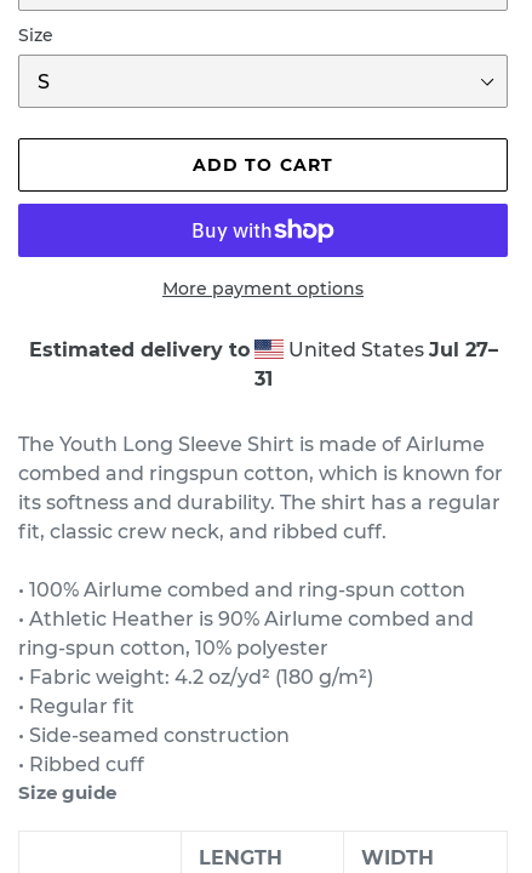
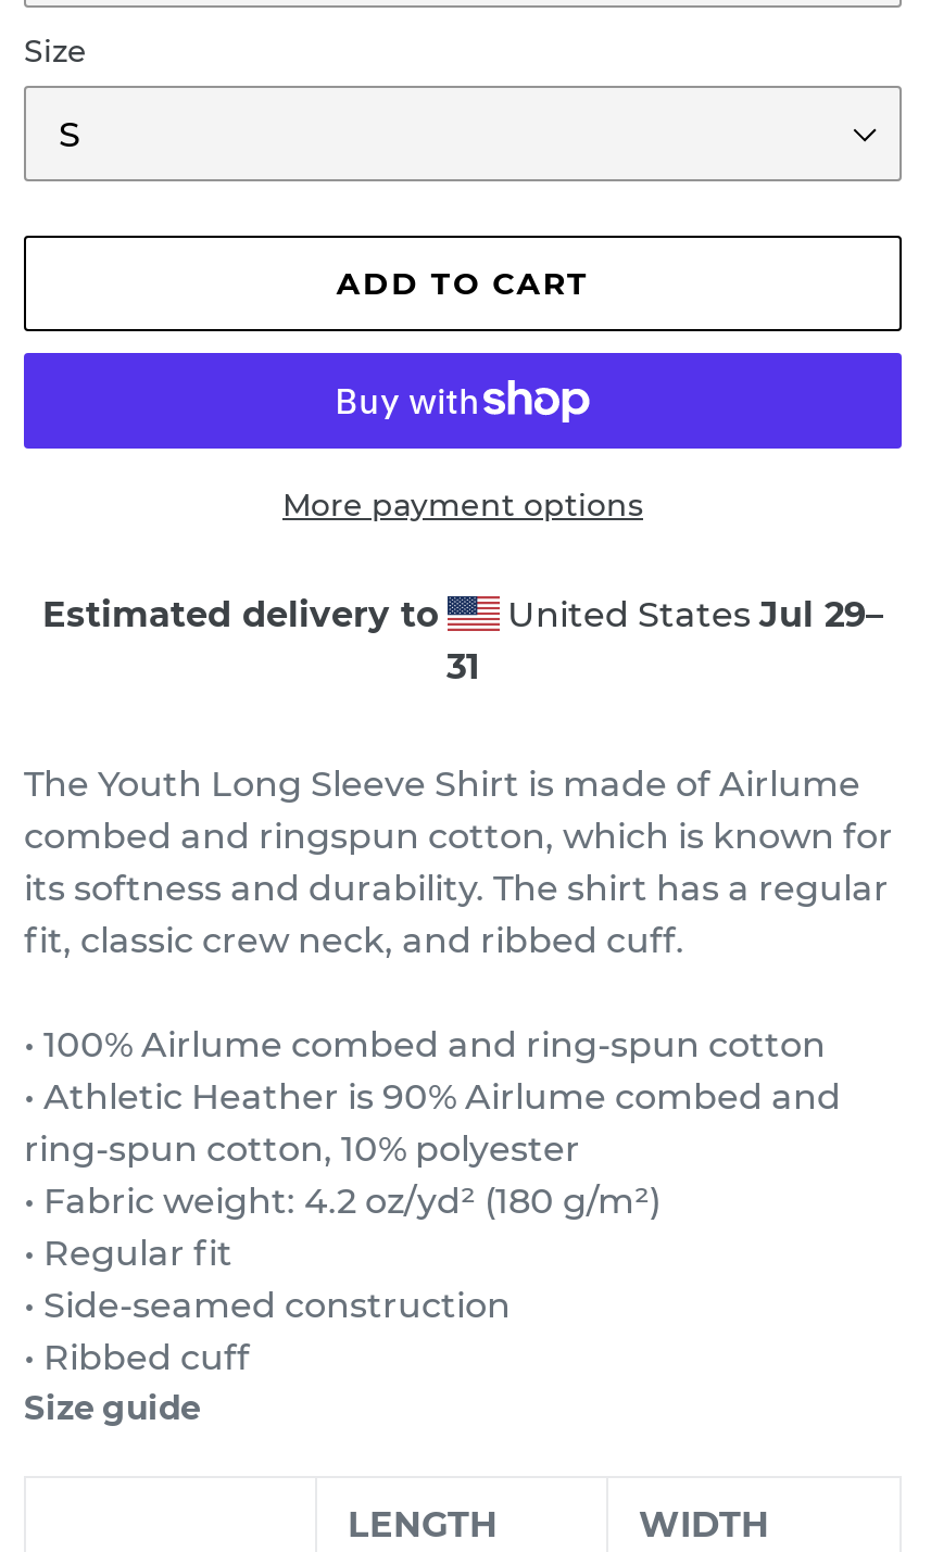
[283,339,497,362] United States Jul 27– -> [499,595,883,636] United States Jul 29–

